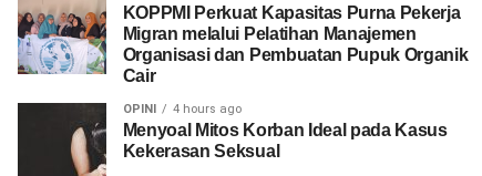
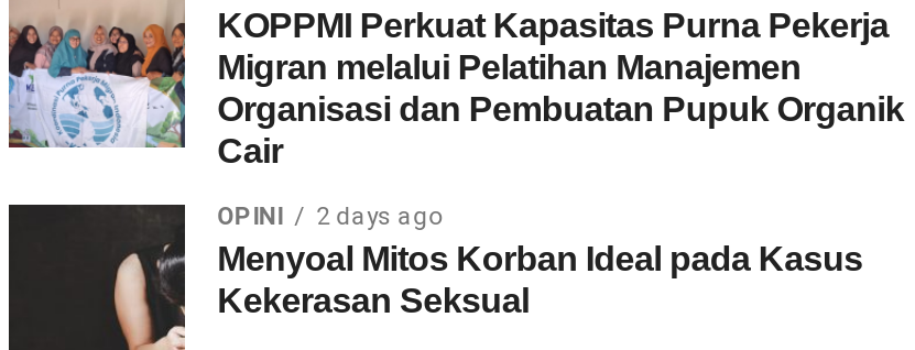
[123,102,241,116] OPINI 4 hours ago -> [217,202,442,231] OPINI 2 days ago

